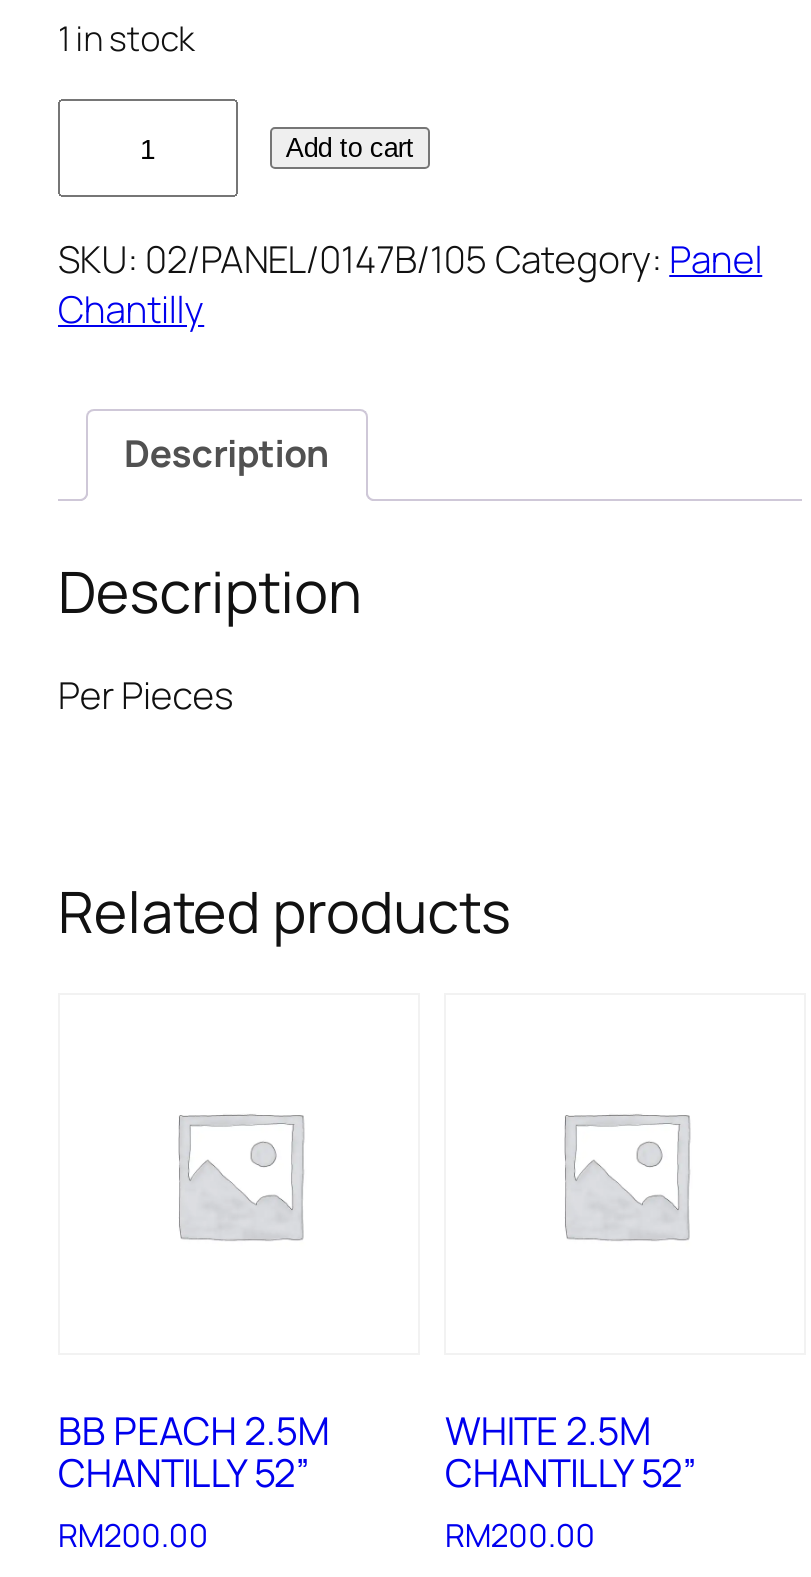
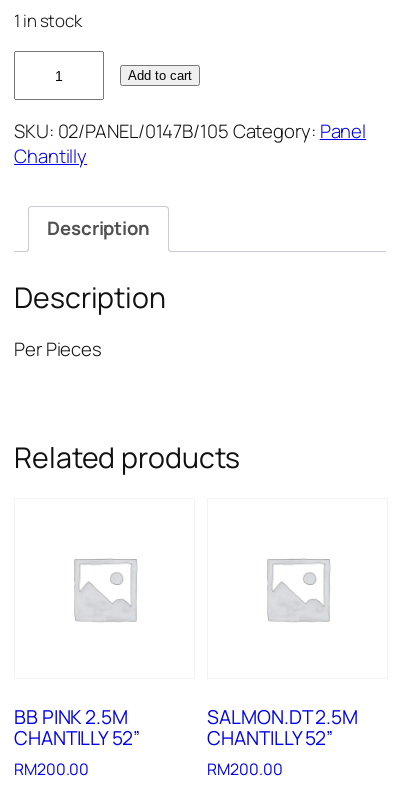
[58,1404,329,1456] BB PEACH 2.5M -> [14,704,128,730] BB PINK 2.5M
[445,1404,651,1456] WHITE 2.5M -> [207,704,358,730] SALMON.DT 2.5M

